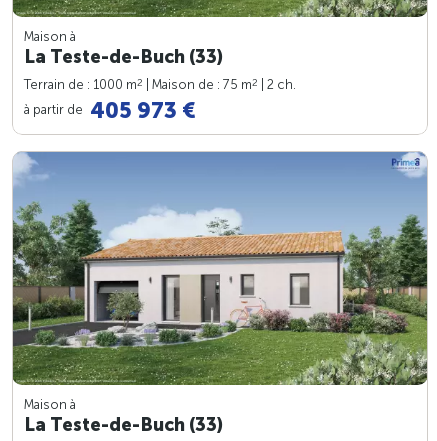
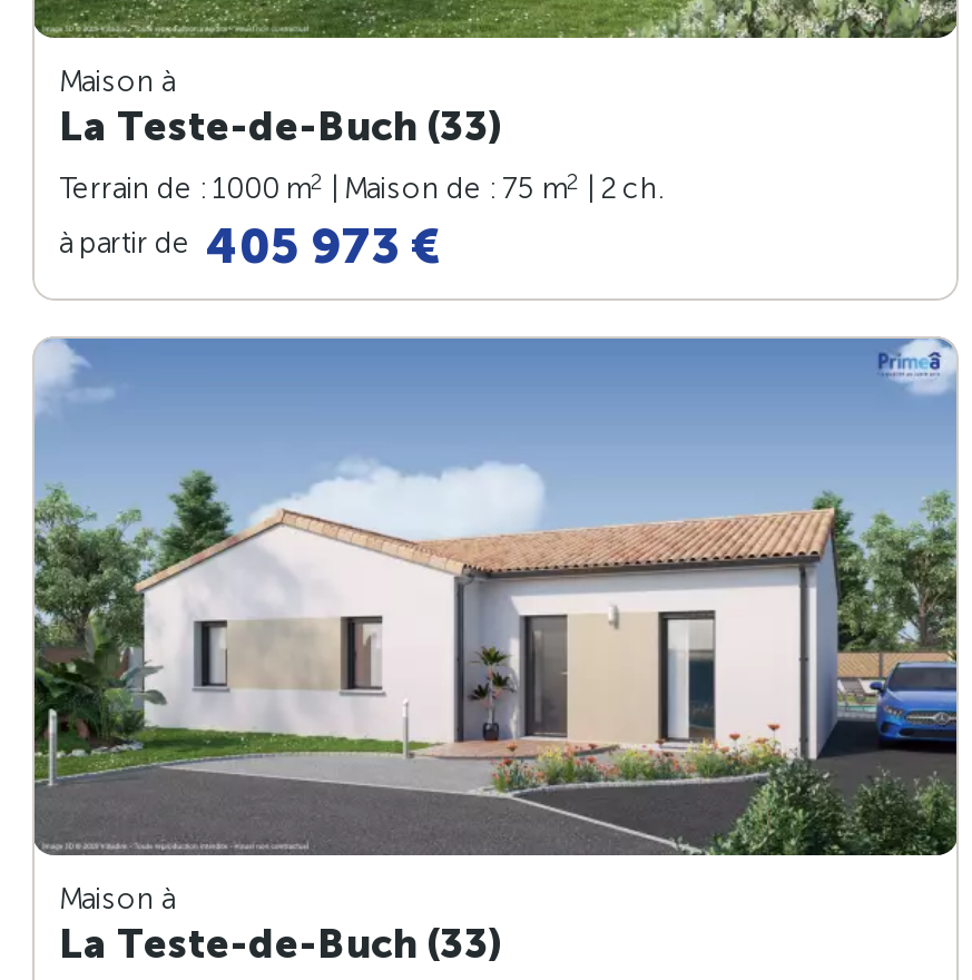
[13,199,428,386] [image] -> [32,445,959,857] [image]

